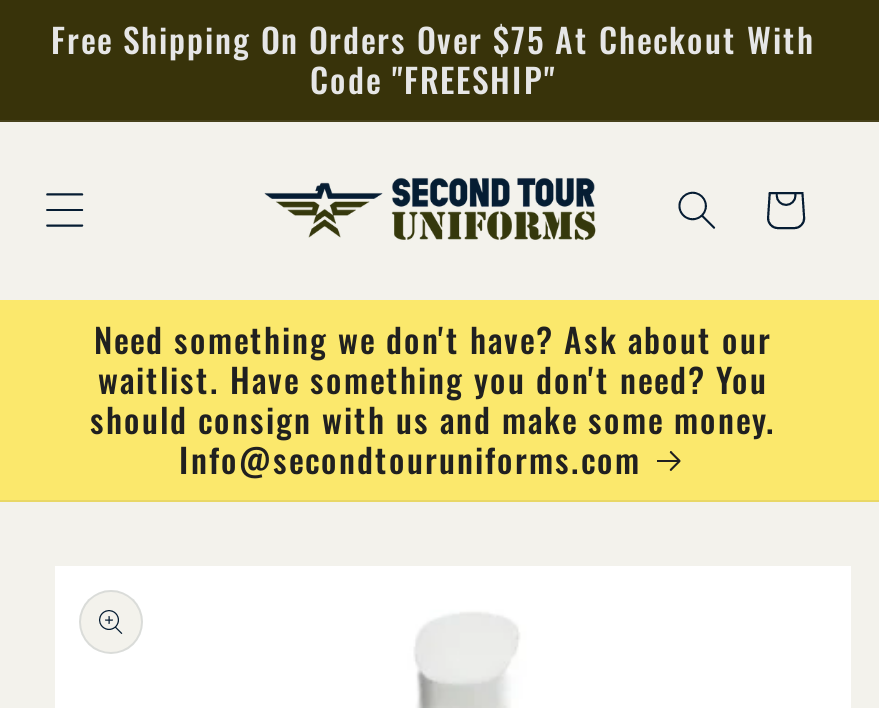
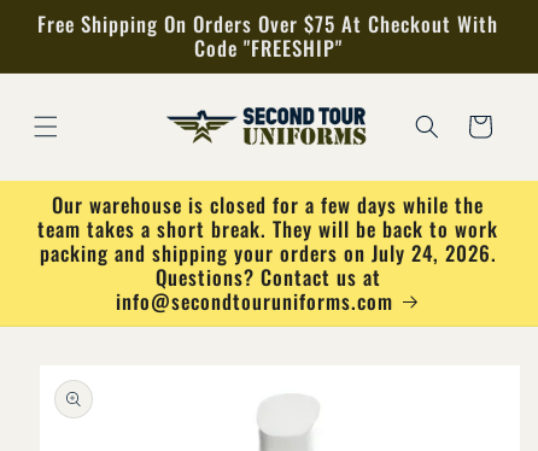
[90,313,776,483] Need something we don't have? Ask about our | waitlist. Have something you don't need? You | should consign with us and make some money. | Info@secondtouruniforms.com -> [37,189,498,316] Our warehouse is closed for a few days while the | team takes a short break. They will be back to work | packing and shipping your orders on July 24, 2026. | Questions? Contact us at | info@secondtouruniforms.com

